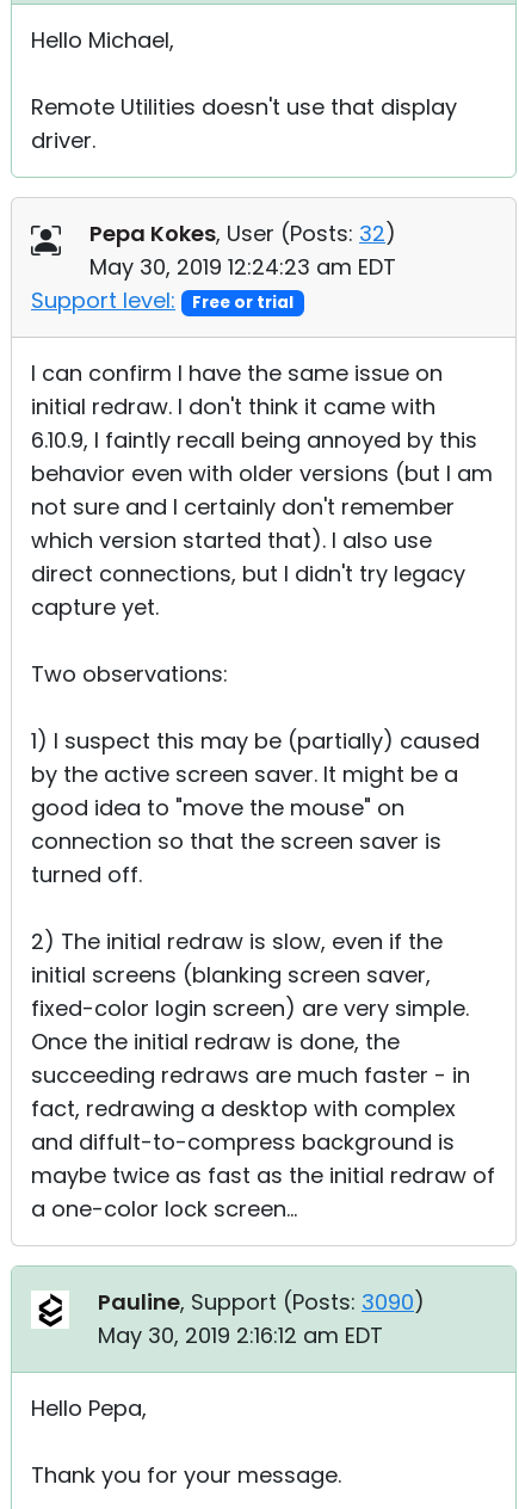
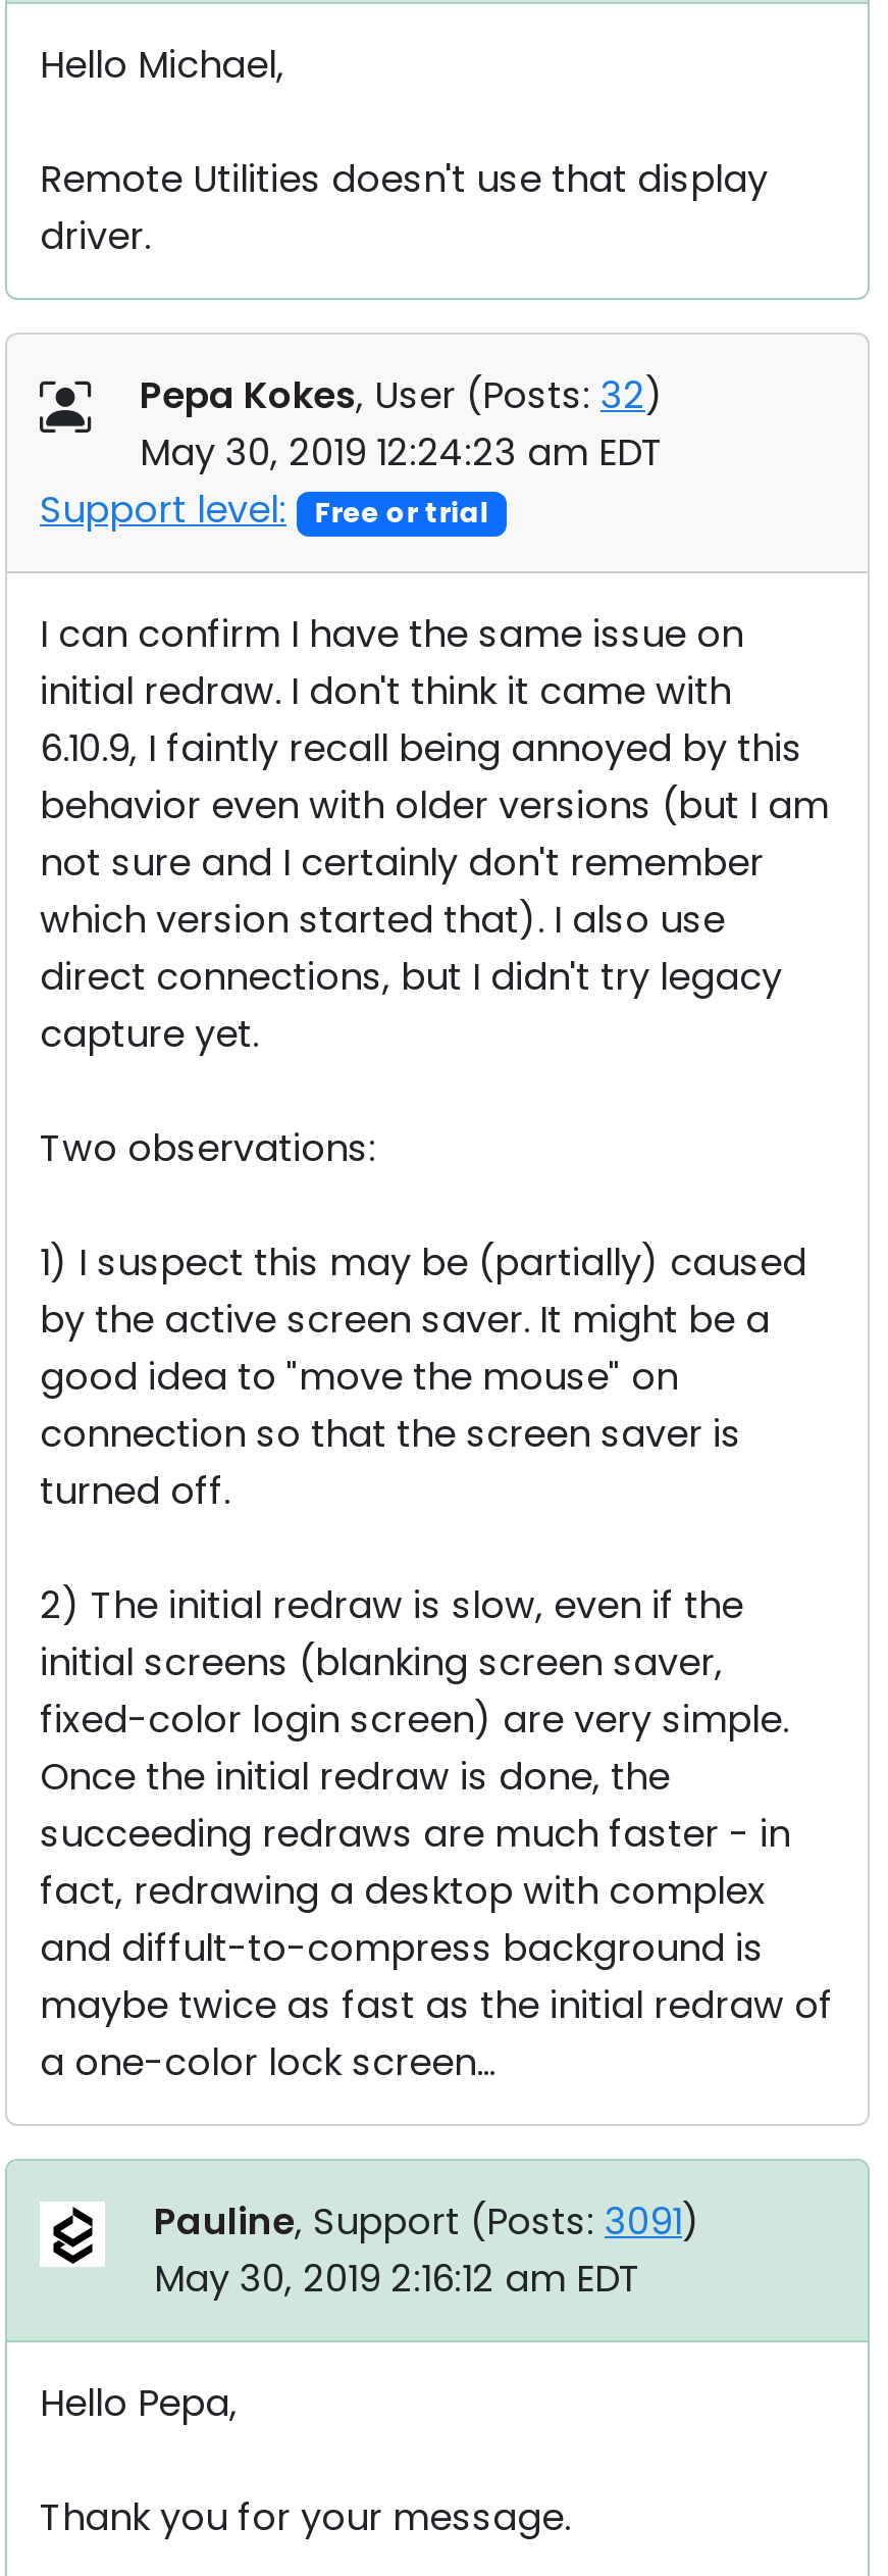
[98,1287,425,1317] Pauline, Support (Posts: 3090) -> [154,2196,700,2247] Pauline, Support (Posts: 3091)

